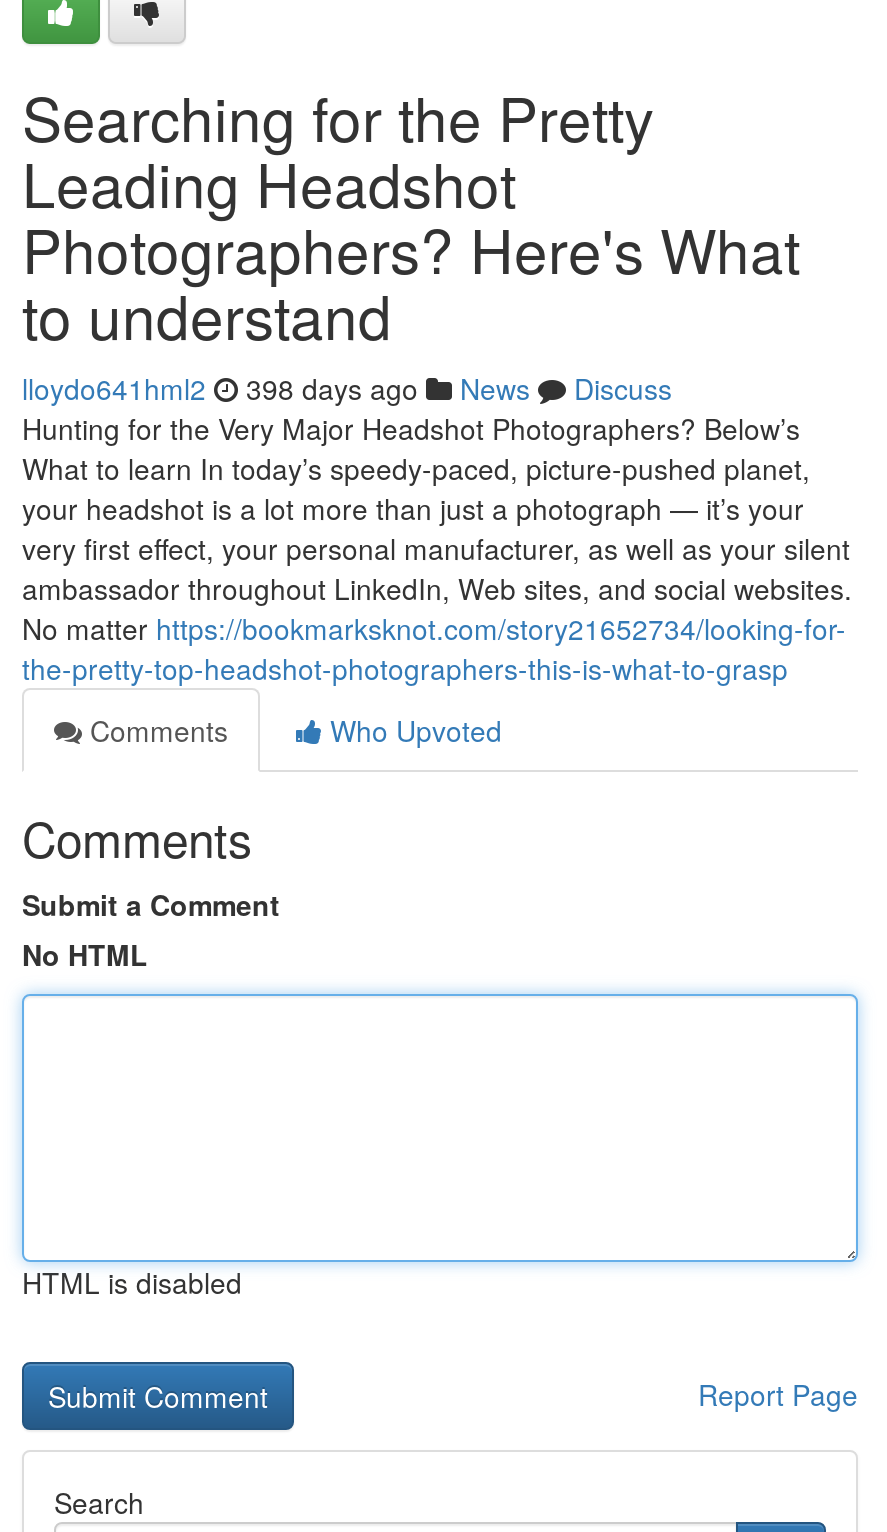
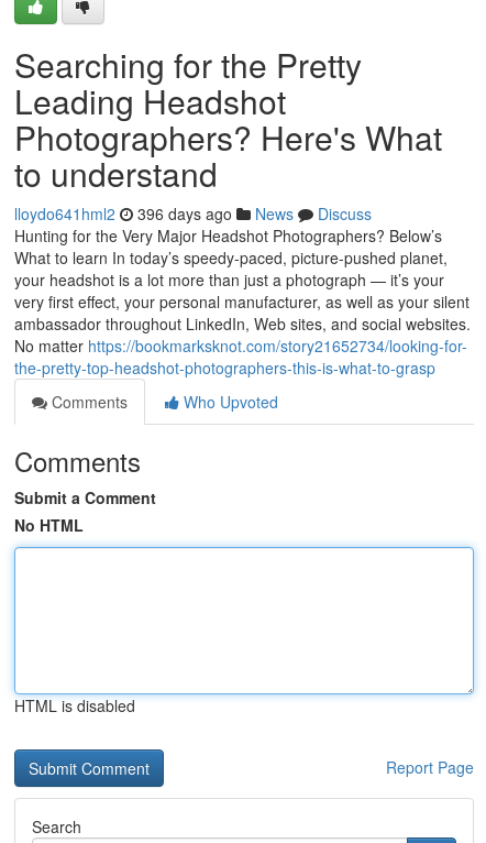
[22,368,672,408] lloydo641hml2 398 days ago News Discuss -> [14,202,372,225] lloydo641hml2 396 days ago News Discuss

